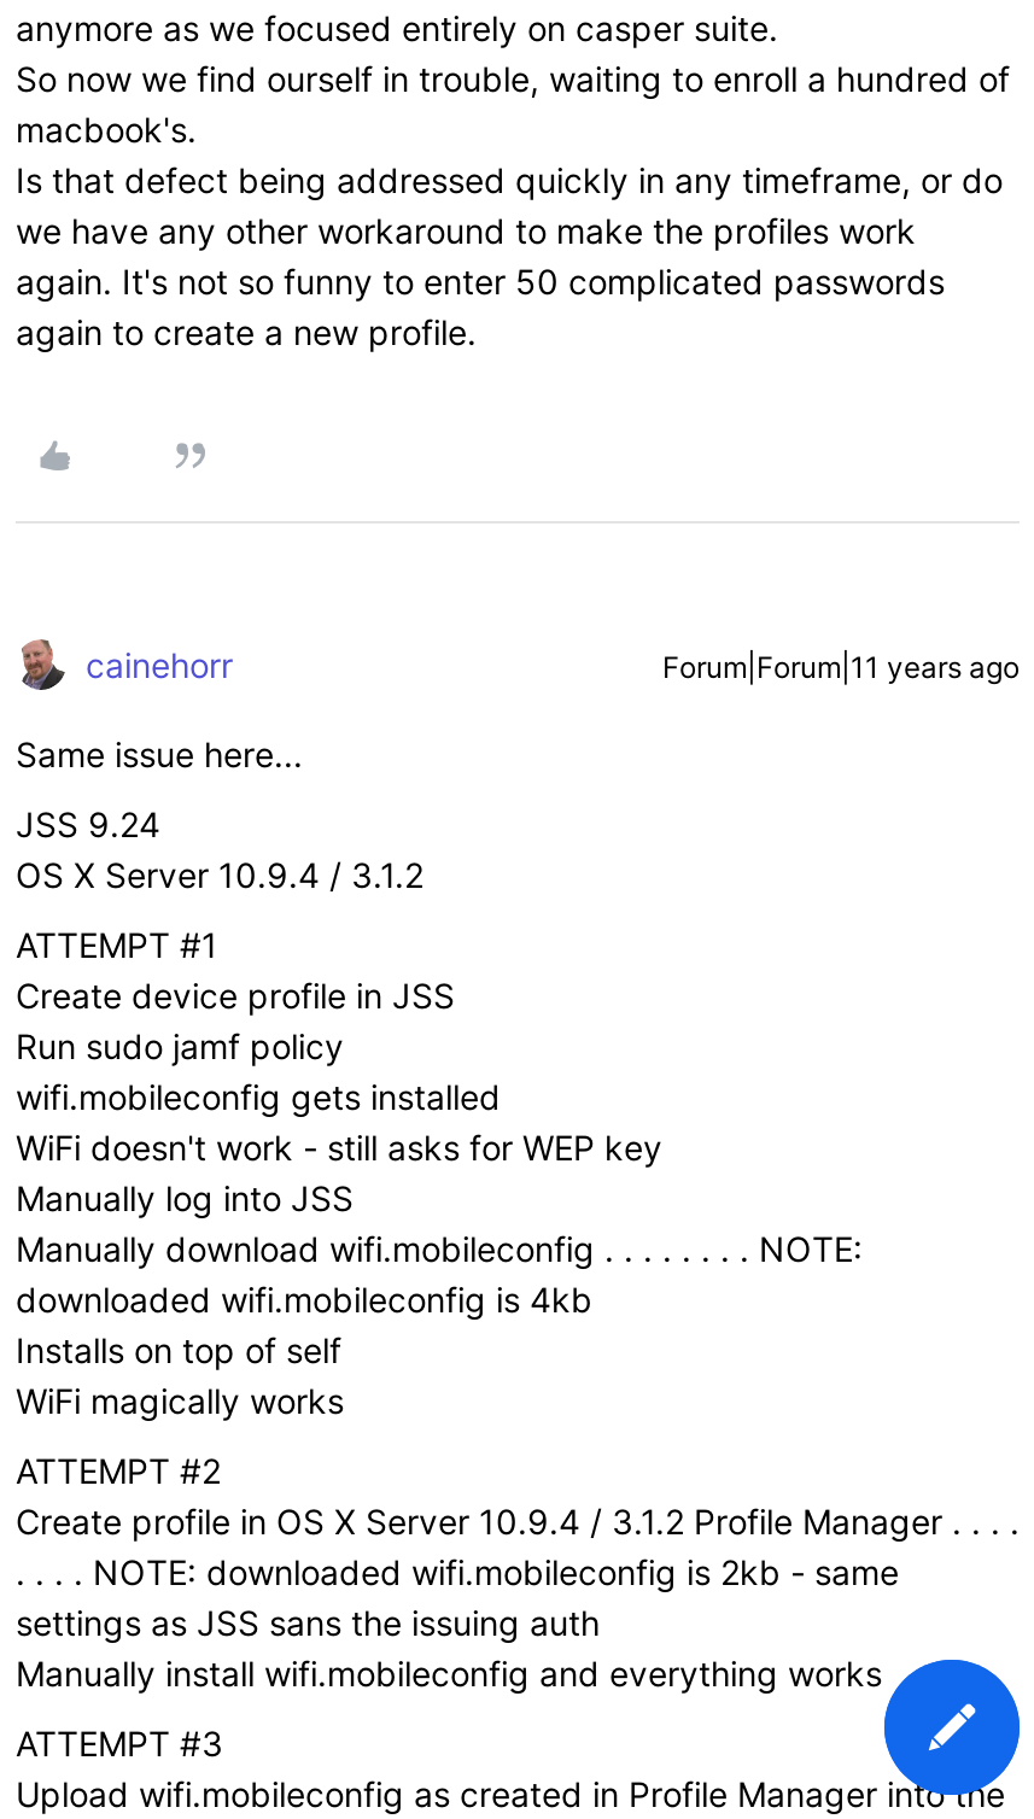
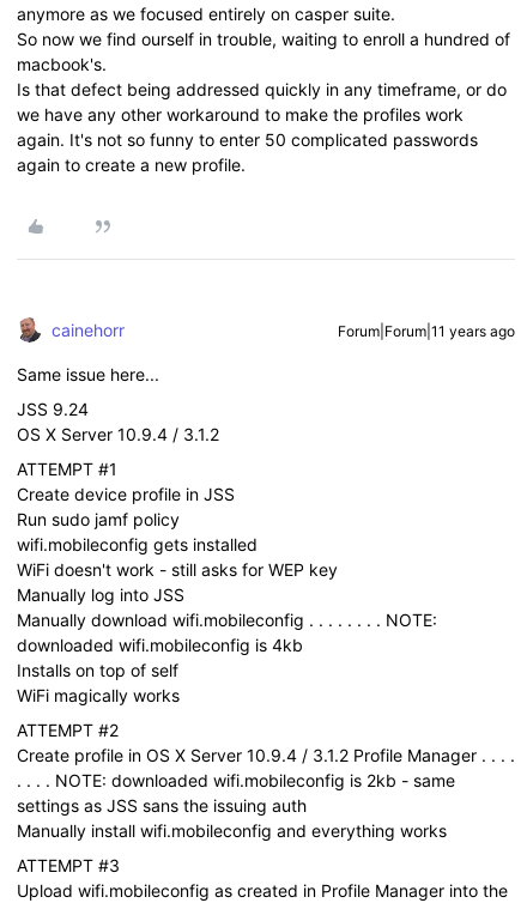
[882,1657,1022,1768] [image] -> none

